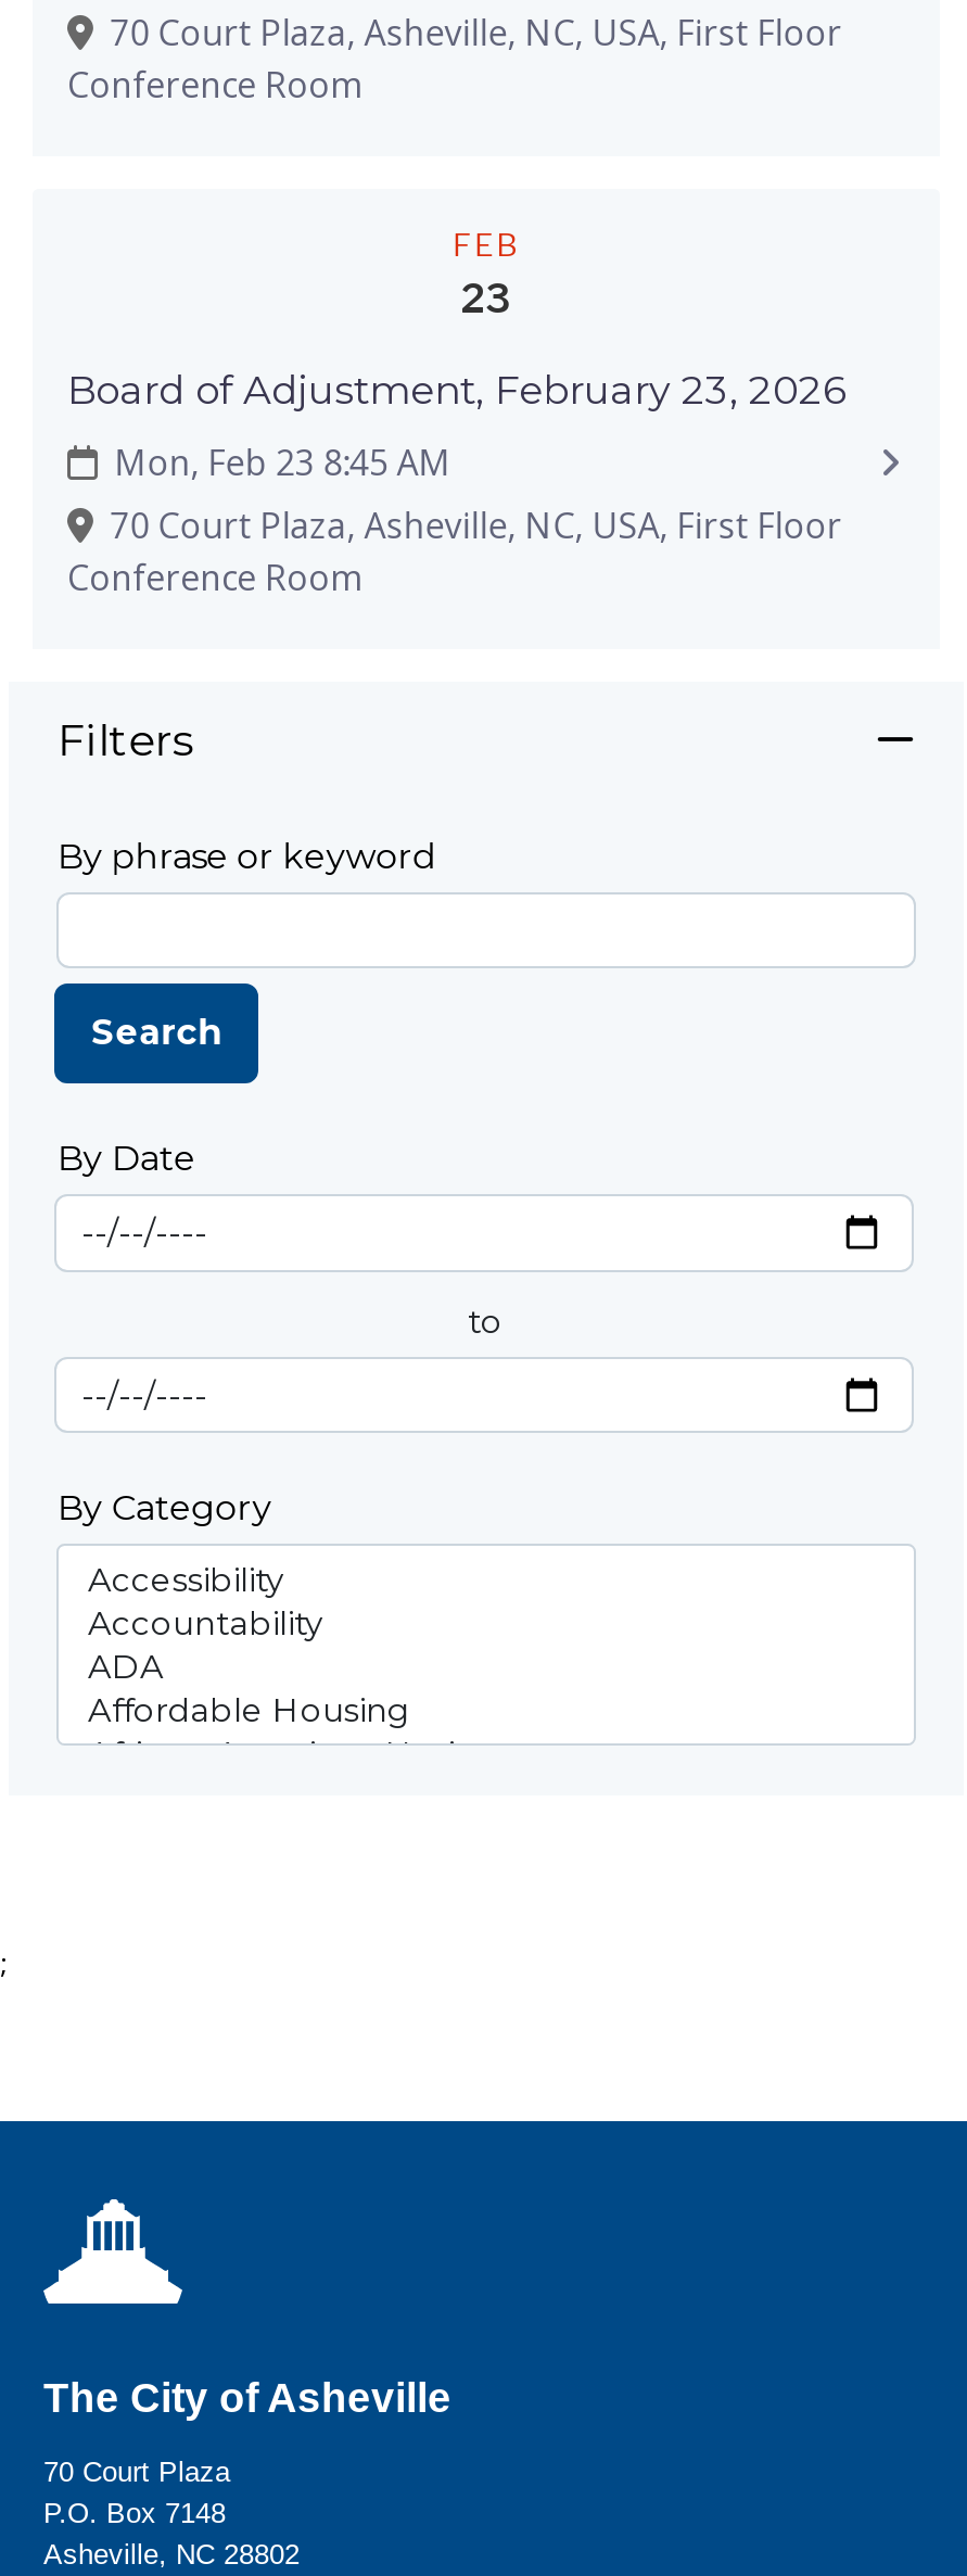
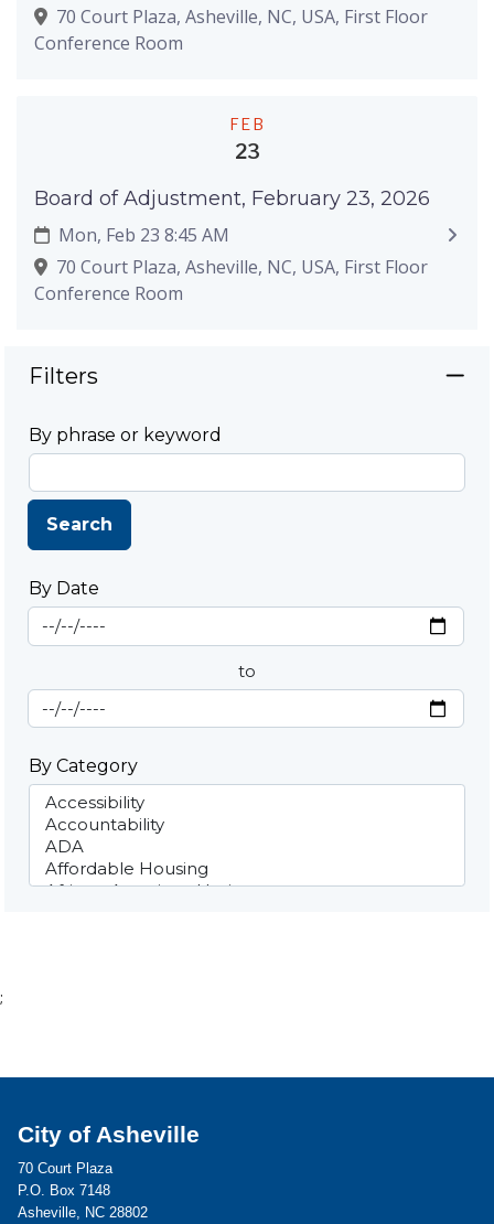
[43,2375,451,2421] The City of Asheville -> [18,1122,200,1147] City of Asheville

